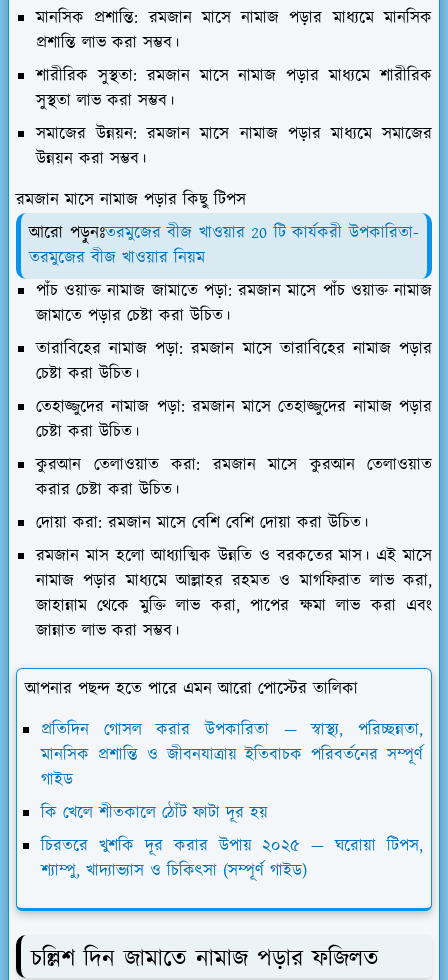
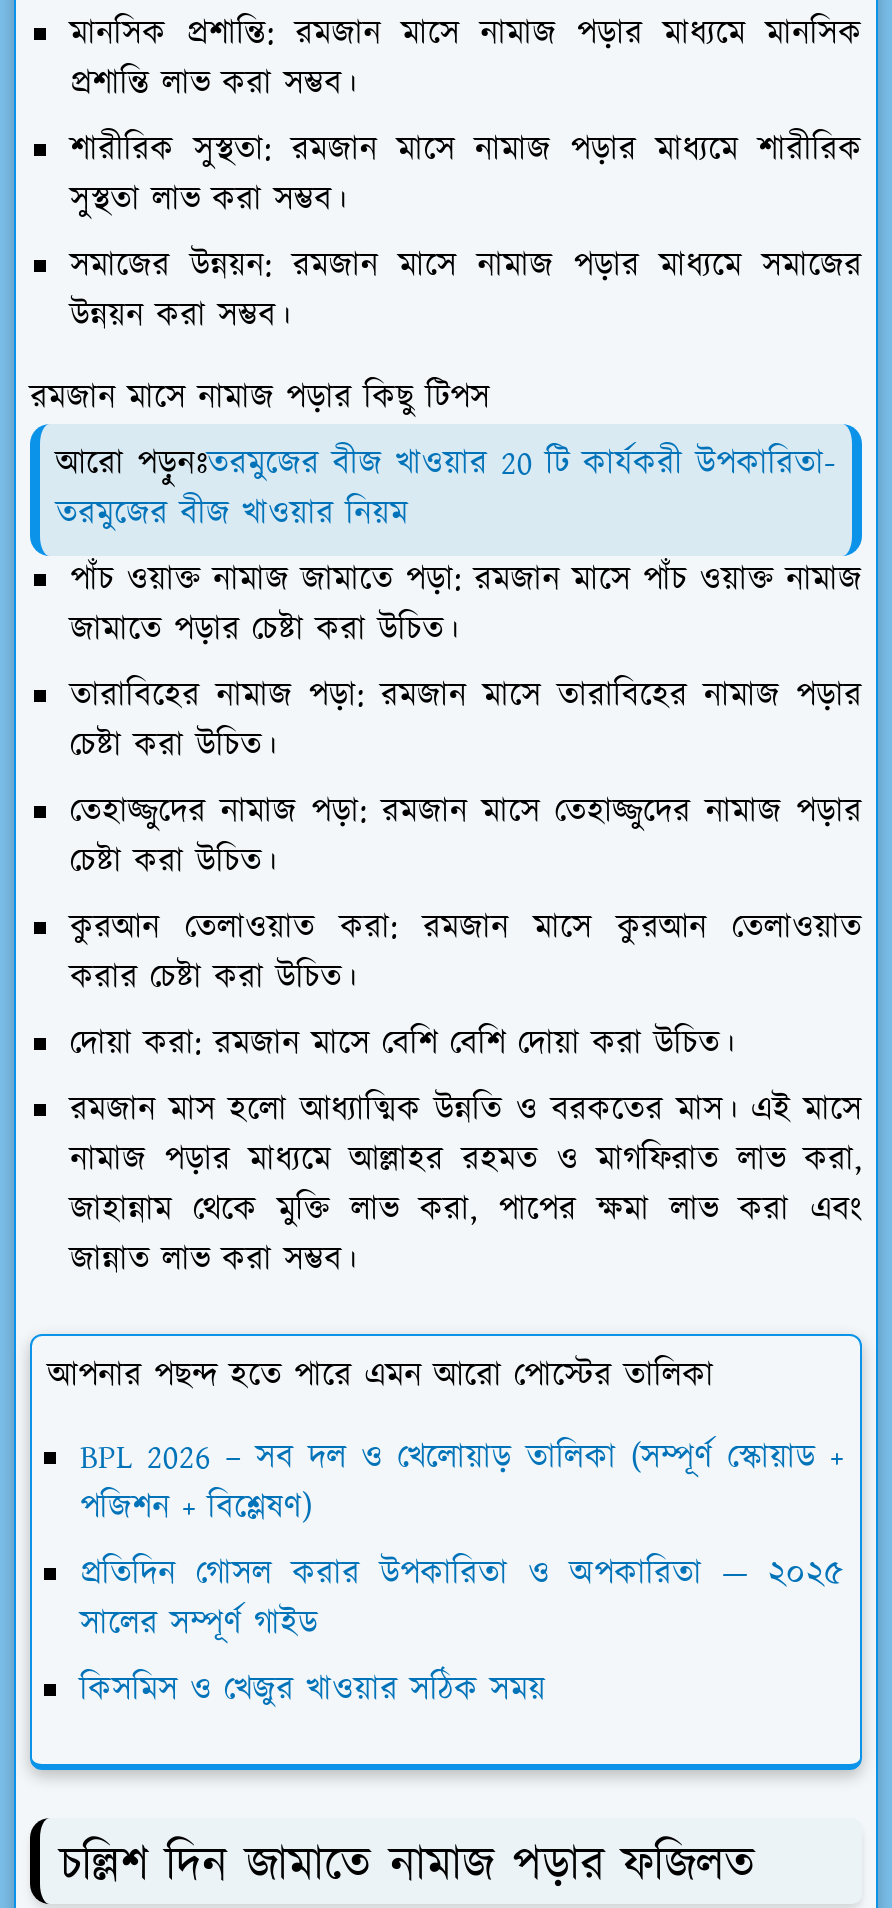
[41,718,423,883] প্রতিদিন গোসল করার উপকারিতা — স্বাস্থ্য, পরিচ্ছন্নতা, | মানসিক প্রশান্তি ও জীবনযাত্রায় ইতিবাচক পরিবর্তনের সম্পূর্ণ | গাইড | কি খেলে শীতকালে ঠোঁট ফাটা দূর হয় | চিরতরে খুশকি দূর করার উপায় ২০২৫ — ঘরোয়া টিপস, | শ্যাম্পু, খাদ্যাভ্যাস ও চিকিৎসা (সম্পূর্ণ গাইড) -> [80,1434,844,1714] BPL 2026 – সব দল ও খেলোয়াড় তালিকা (সম্পূর্ণ স্কোয়াড + | পজিশন + বিশ্লেষণ) | প্রতিদিন গোসল করার উপকারিতা ও অপকারিতা — ২০২৫ | সালের সম্পূর্ণ গাইড | কিসমিস ও খেজুর খাওয়ার সঠিক সময়

